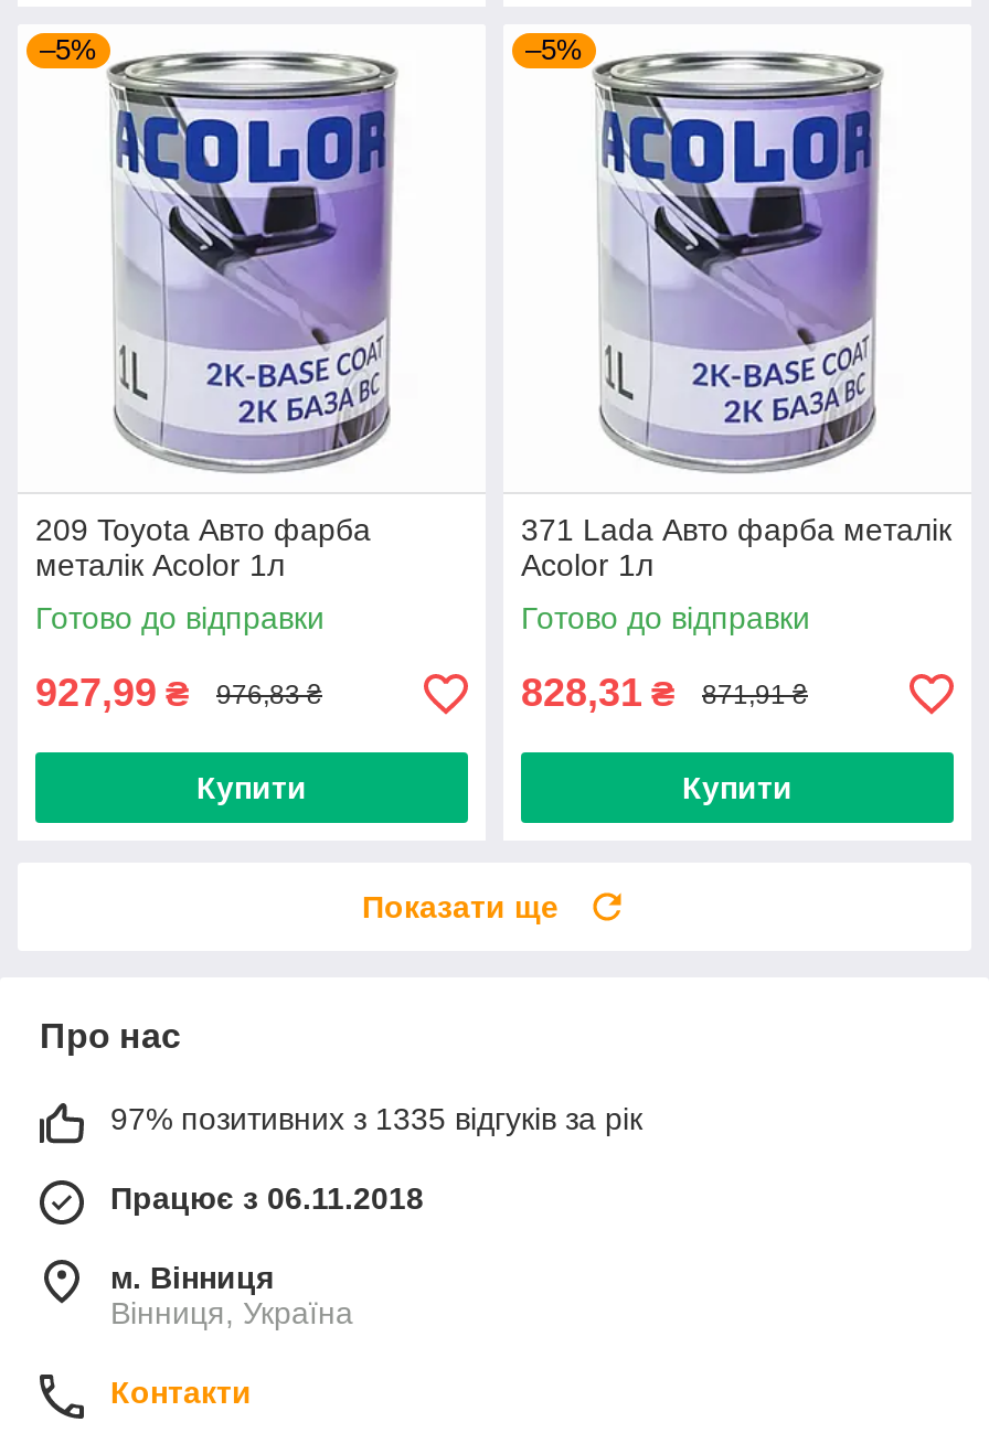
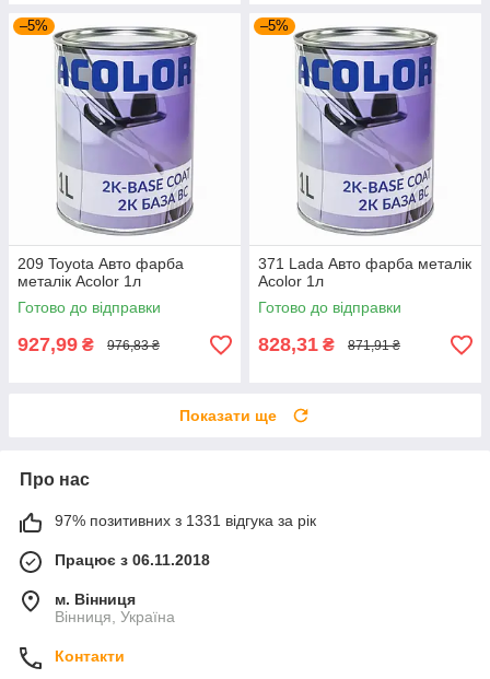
[196,771,307,806] Купити -> none
[682,771,793,806] Купити -> none
[110,1102,642,1137] 97% позитивних з 1335 відгуків за рік -> [55,512,316,530] 97% позитивних з 1331 відгука за рік

